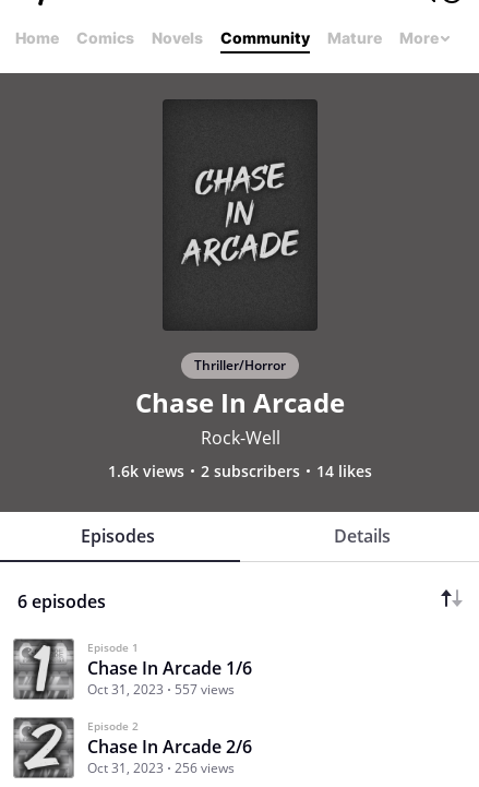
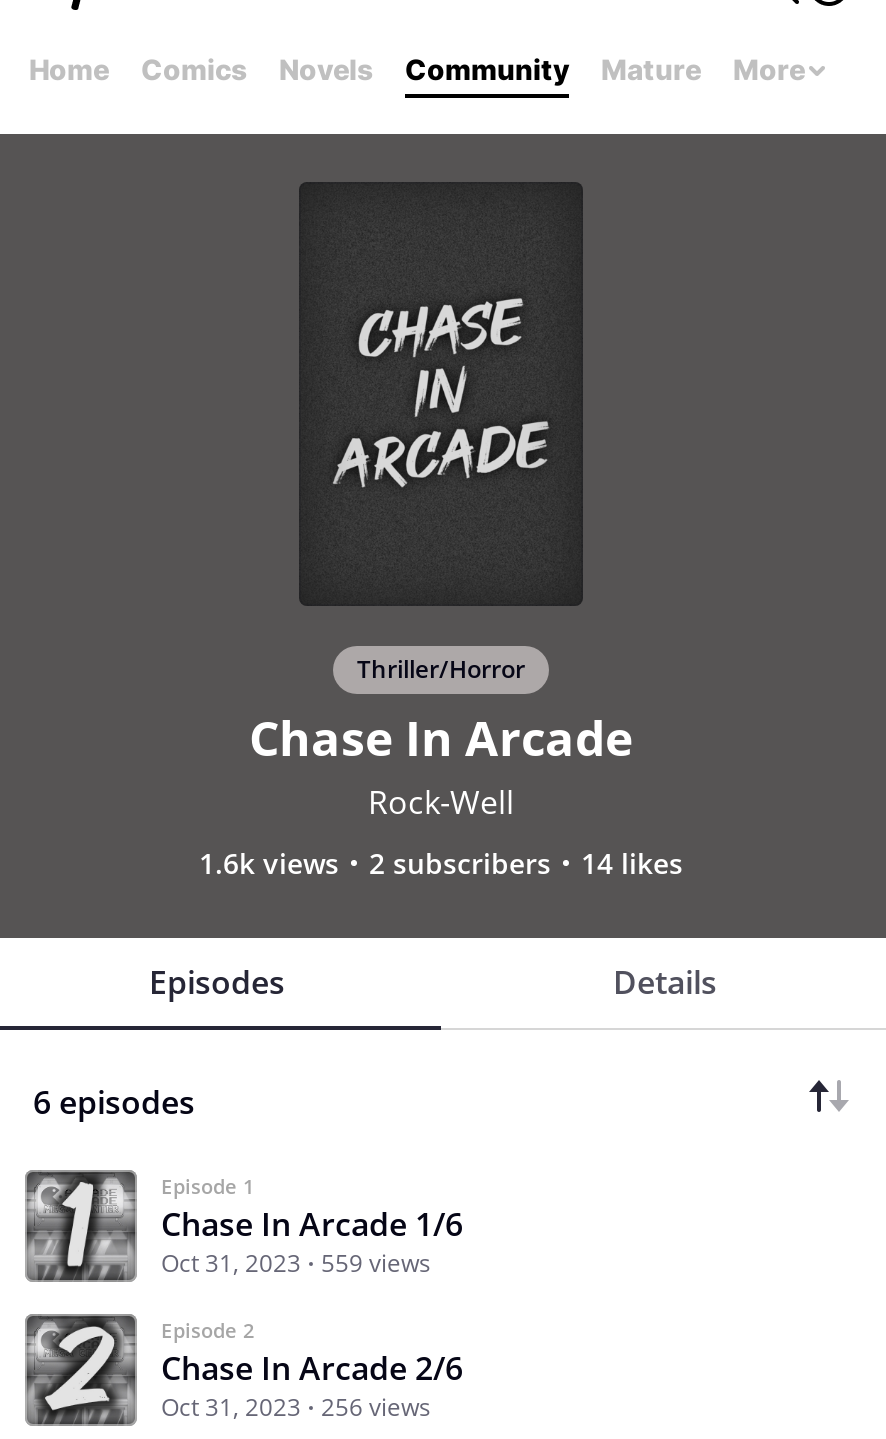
[87,680,235,699] Oct 31, 2023 557 views -> [161,1246,431,1280] Oct 31, 2023 559 views

